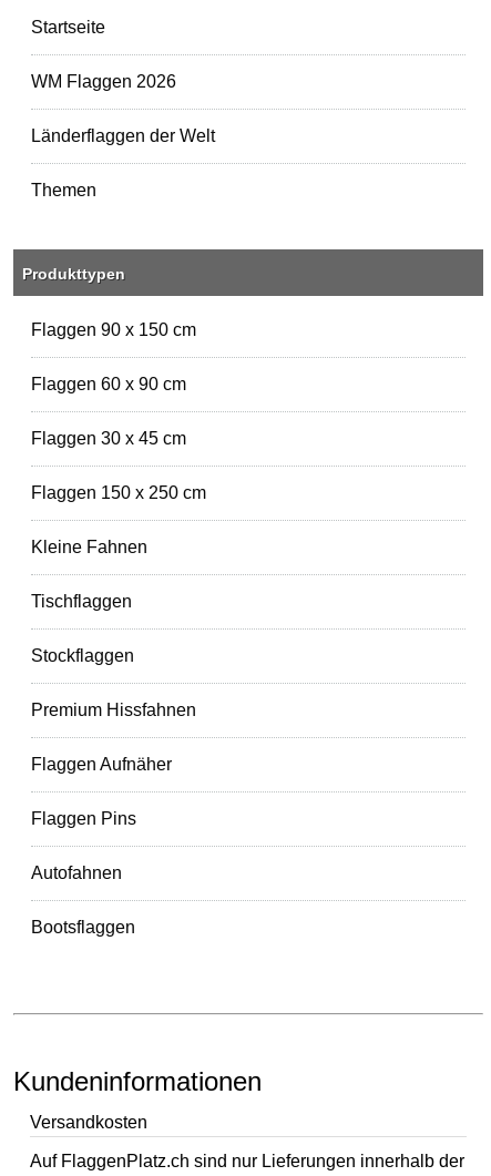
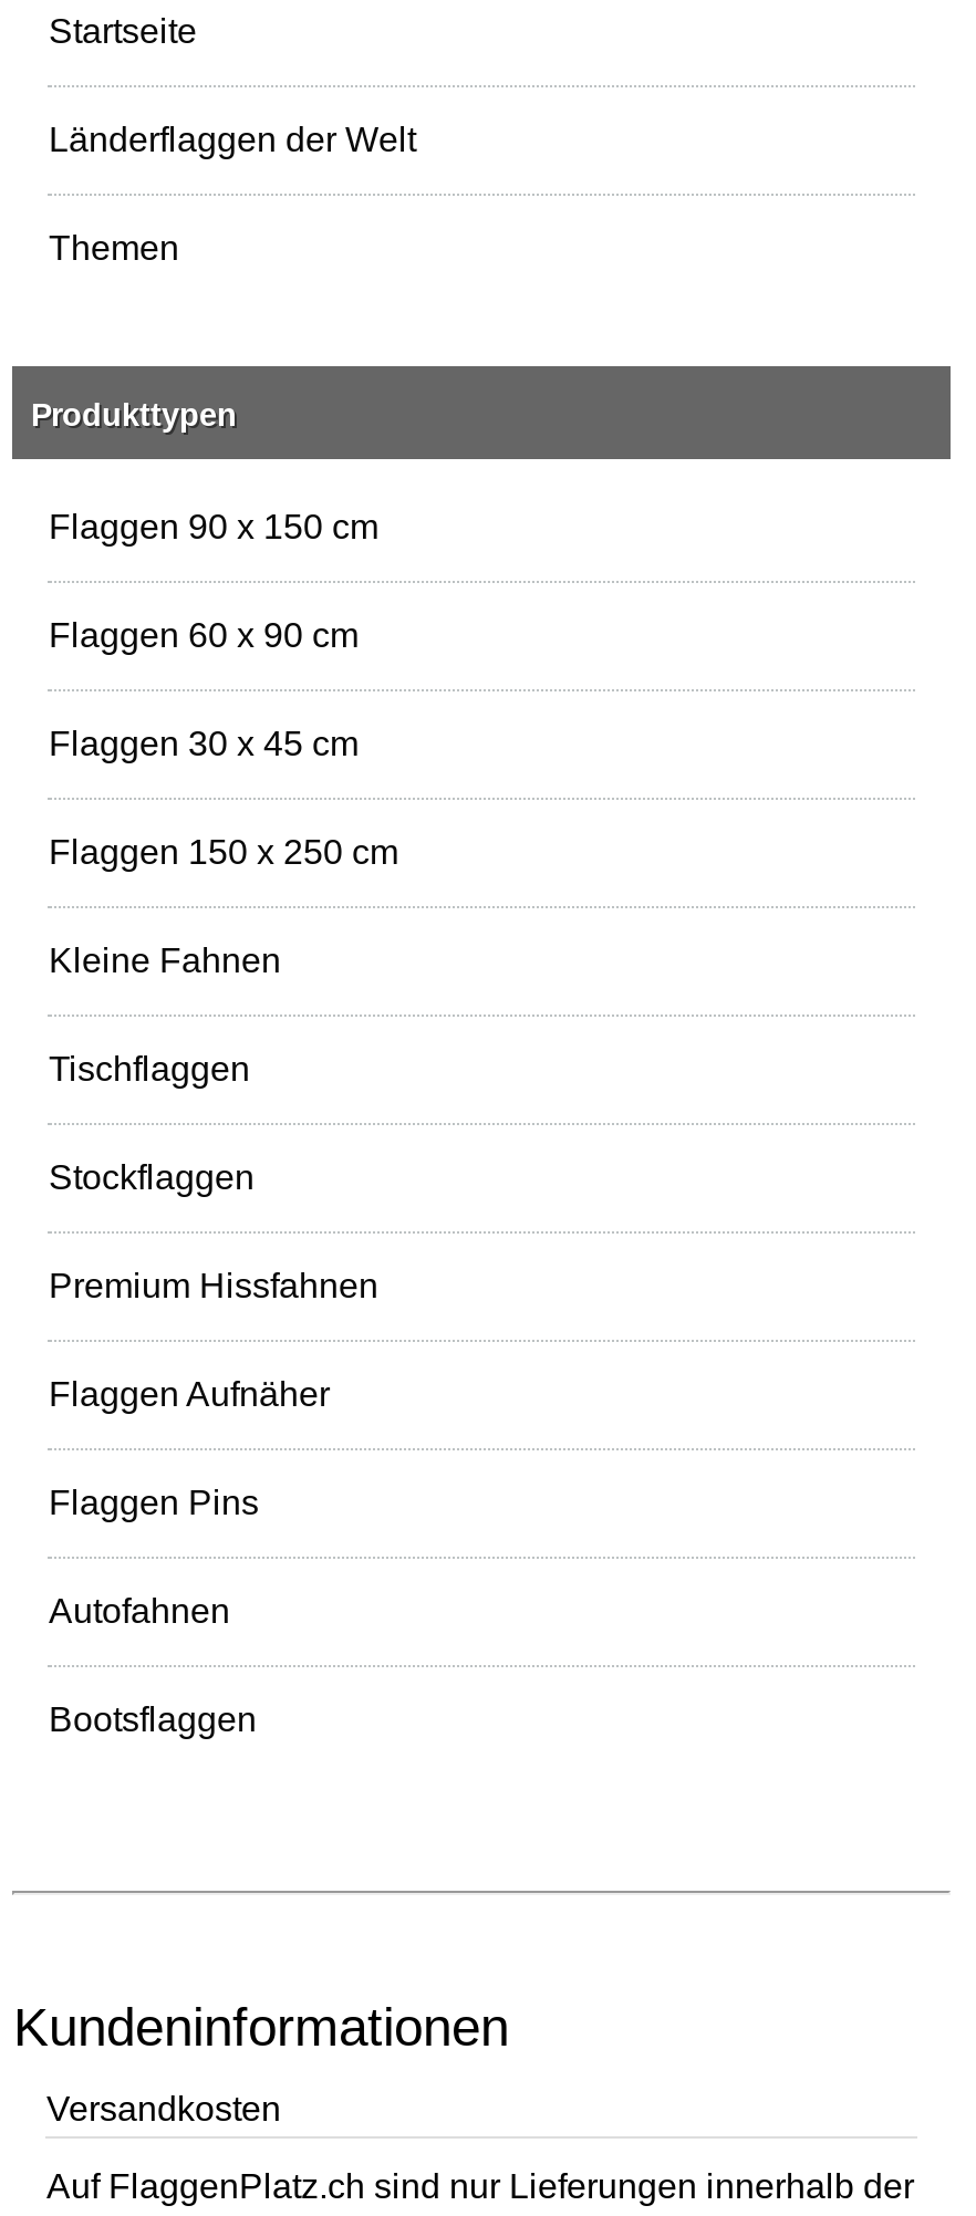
[32,72,177,91] WM Flaggen 2026 -> none

